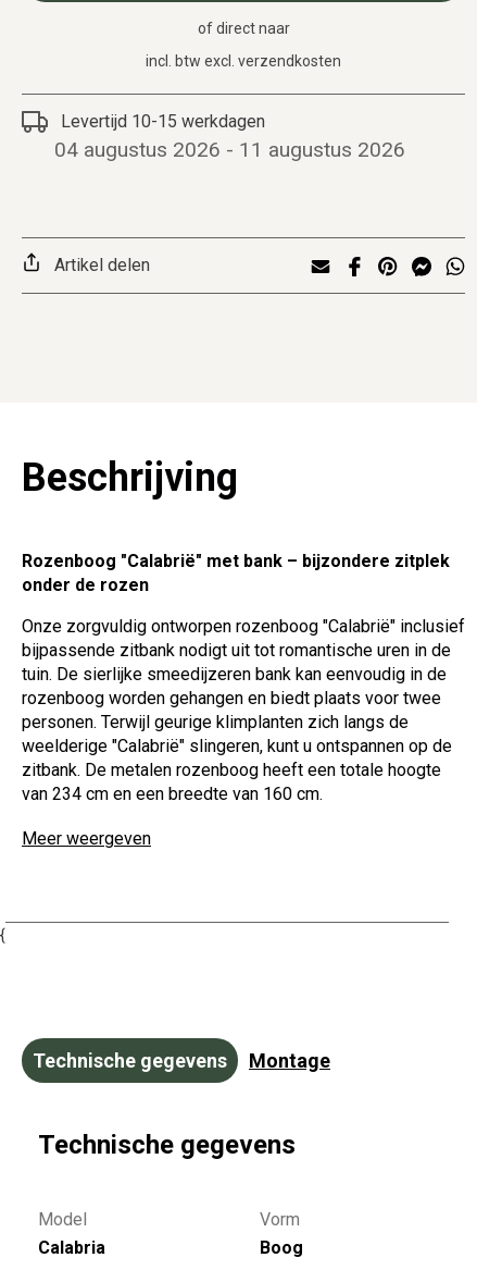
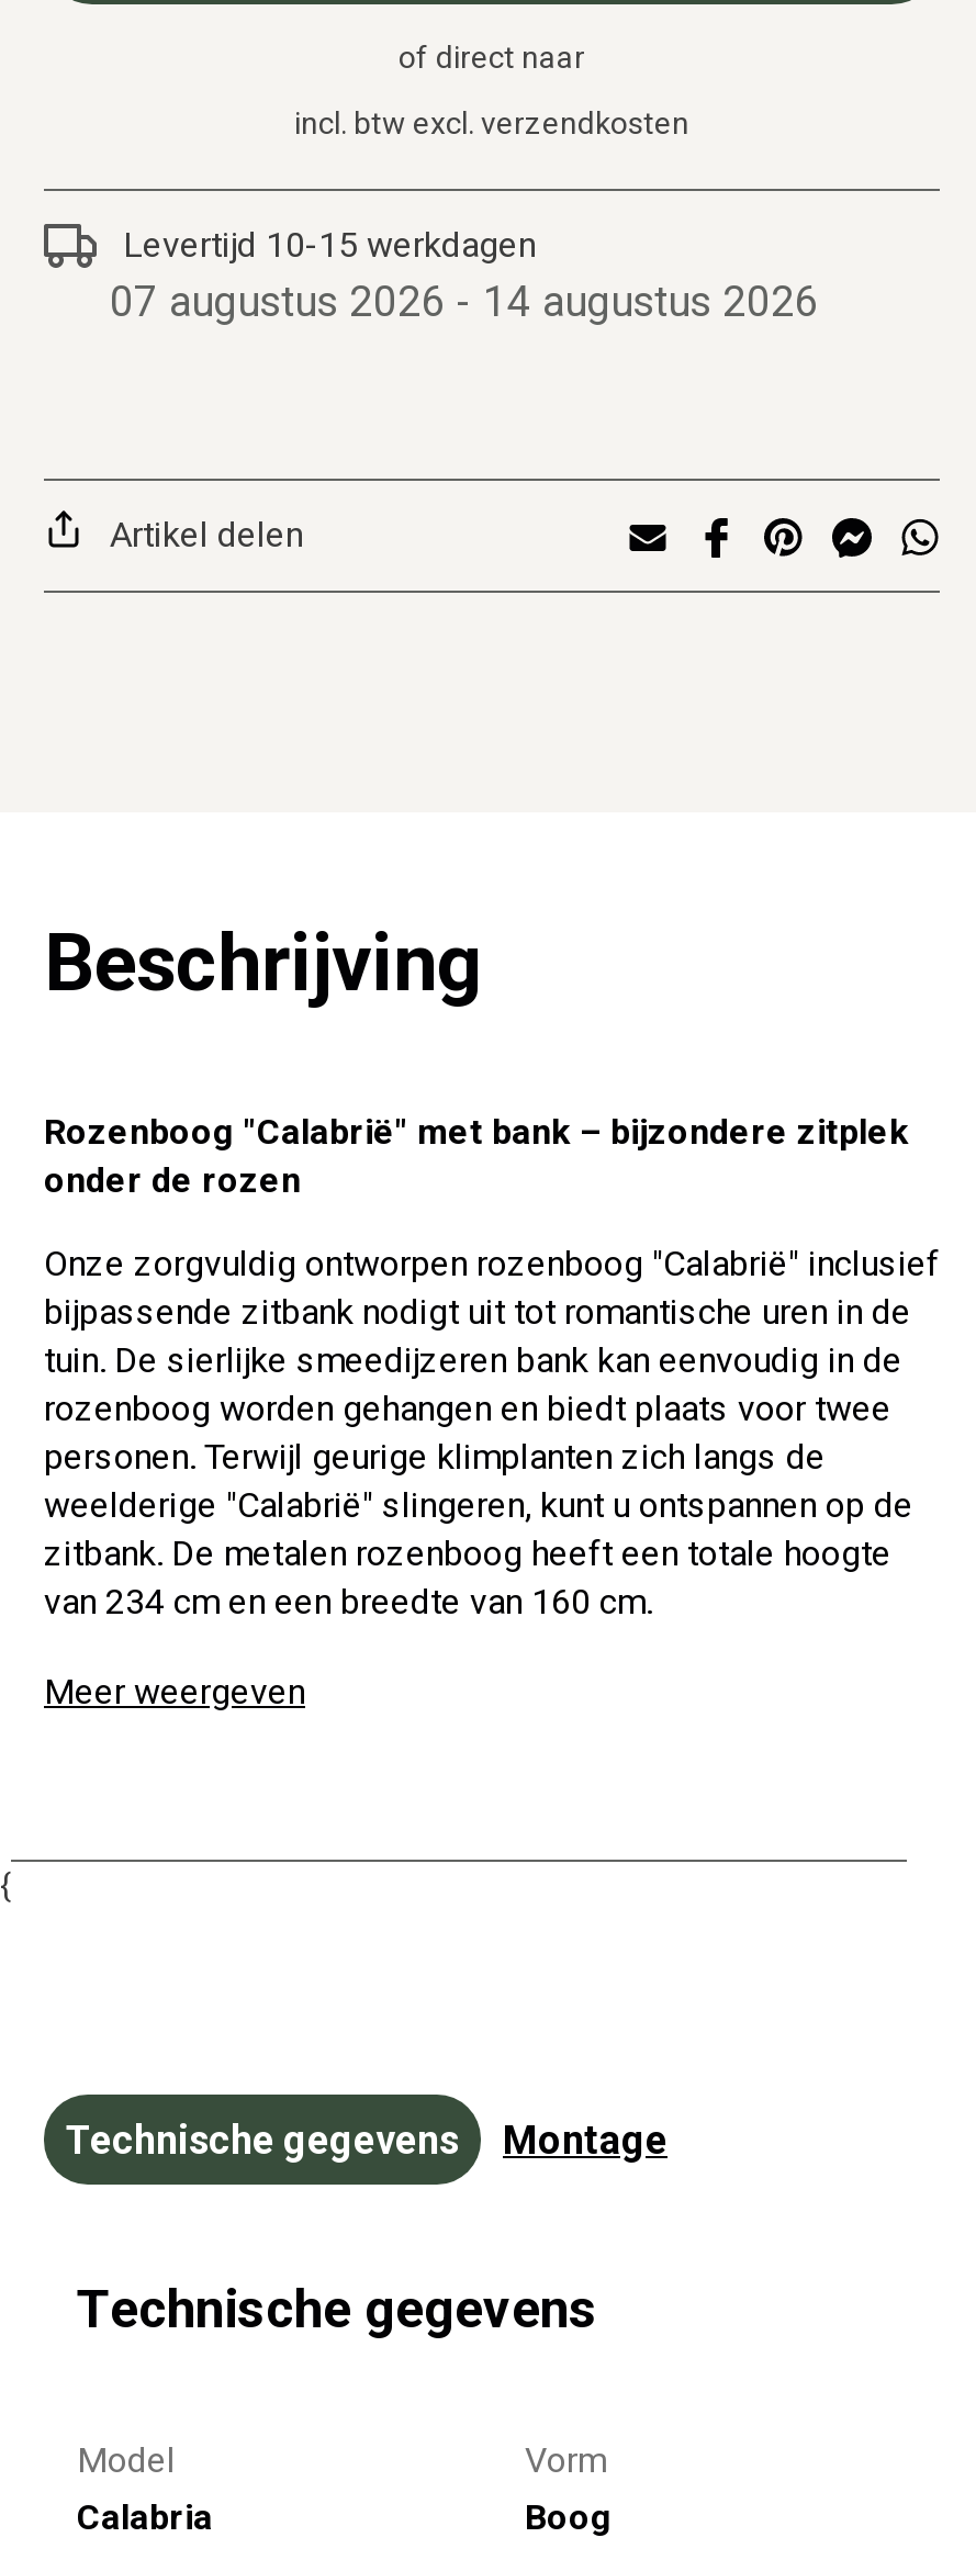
[54,137,405,162] 04 augustus 2026 - 11 augustus 2026 -> [110,276,819,327] 07 augustus 2026 - 14 augustus 2026

